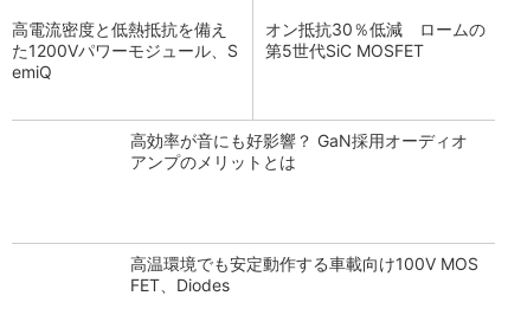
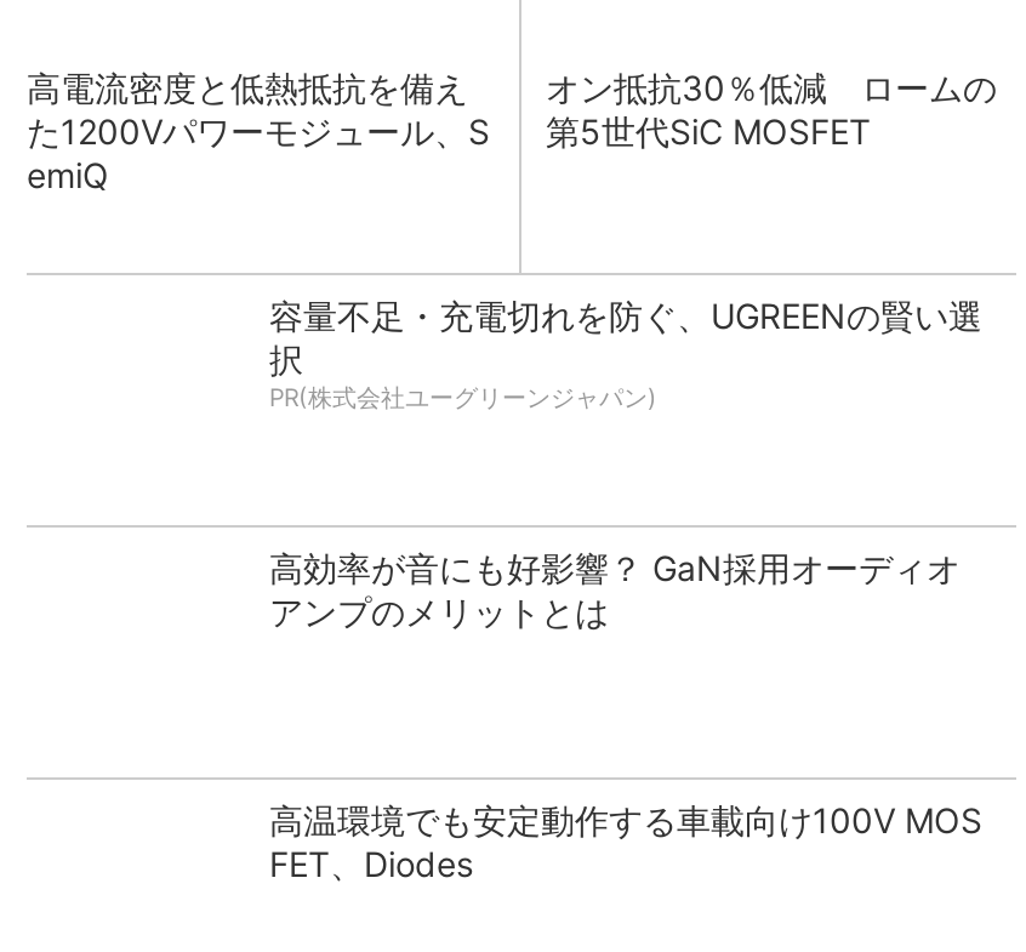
none -> [269,293,982,410] 容量不足・充電切れを防ぐ、UGREENの賢い選 | 択 | PR(株式会社ユーグリーンジャパン)

